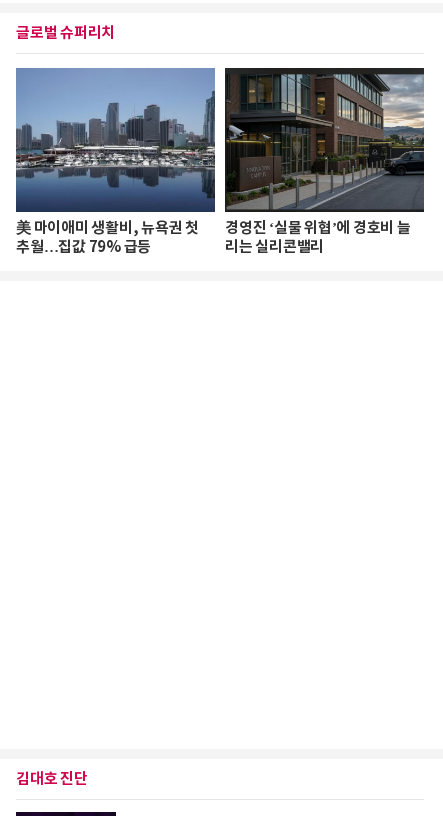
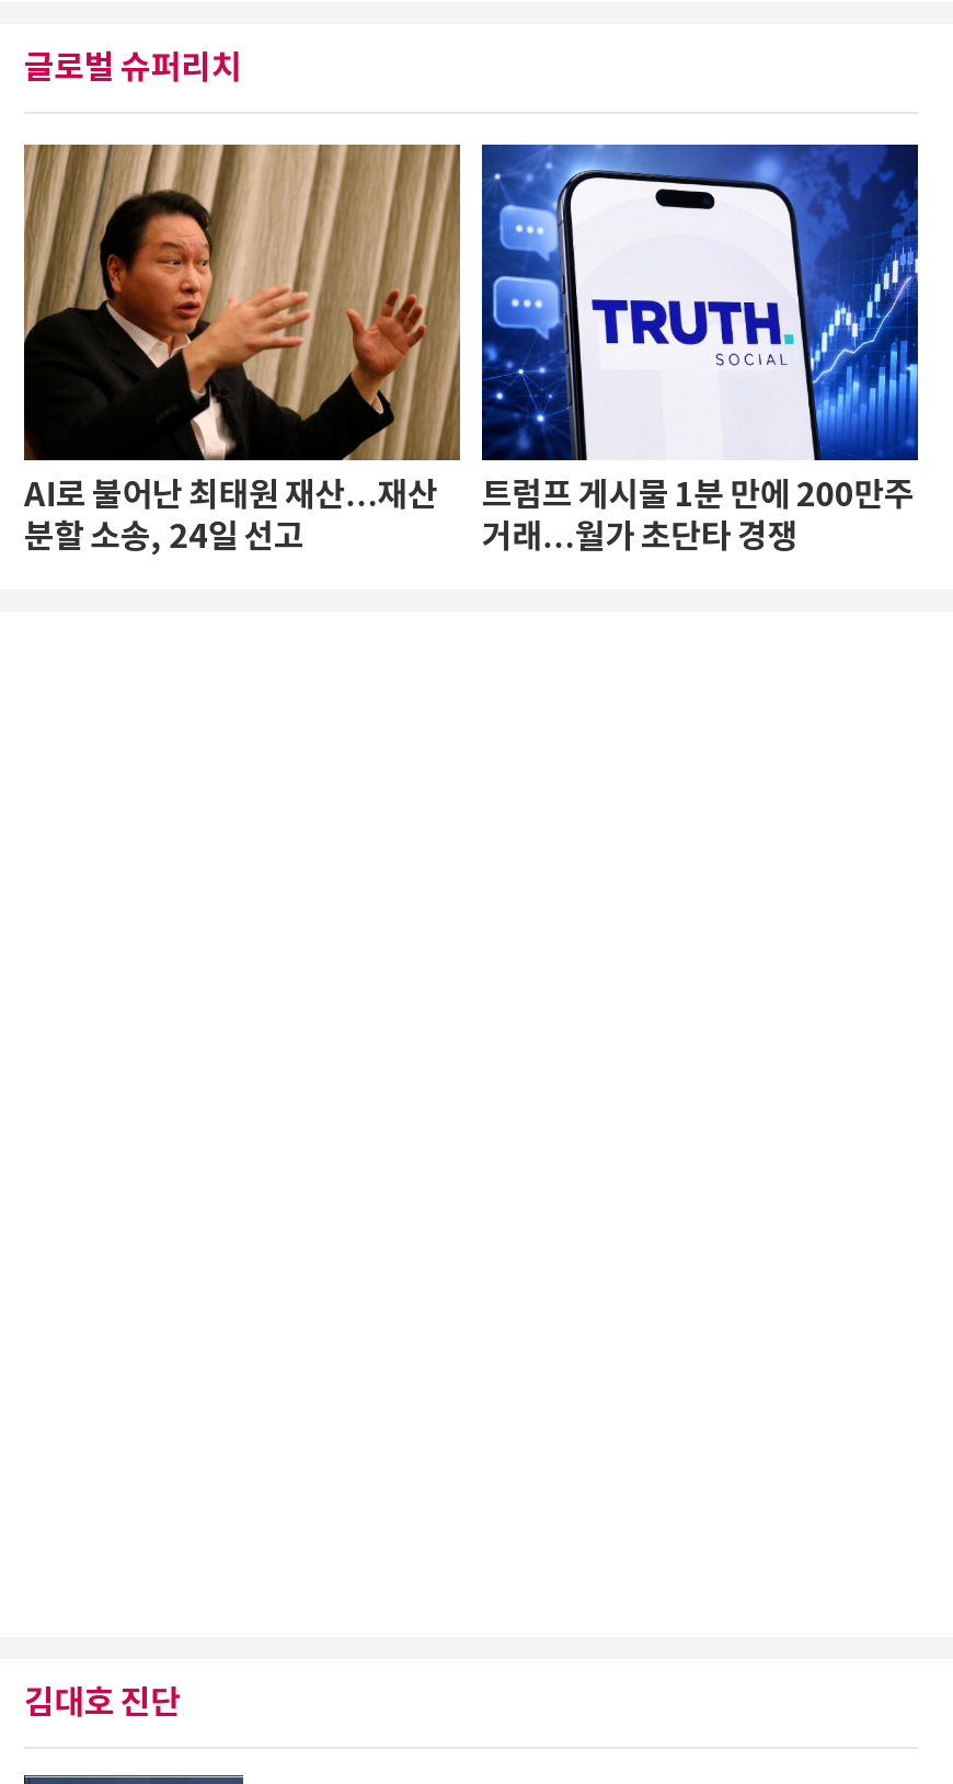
[15,67,216,256] [image] | 美 마이애미 생활비, 뉴욕권 첫 | 추월…집값 79% 급등 -> [22,142,462,556] [image] | AI로 불어난 최태원 재산…재산 | 분할 소송, 24일 선고
[224,67,425,256] [image] | 경영진 ‘실물 위협’에 경호비 늘 | 리는 실리콘밸리 -> [480,142,920,556] [image] | 트럼프 게시물 1분 만에 200만주 | 거래…월가 초단타 경쟁

